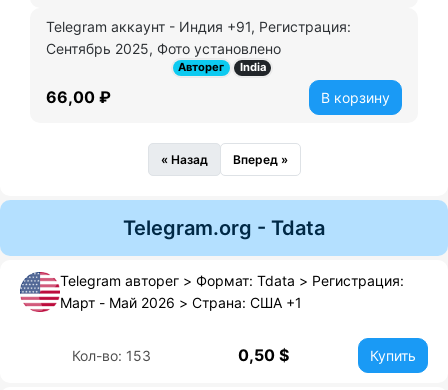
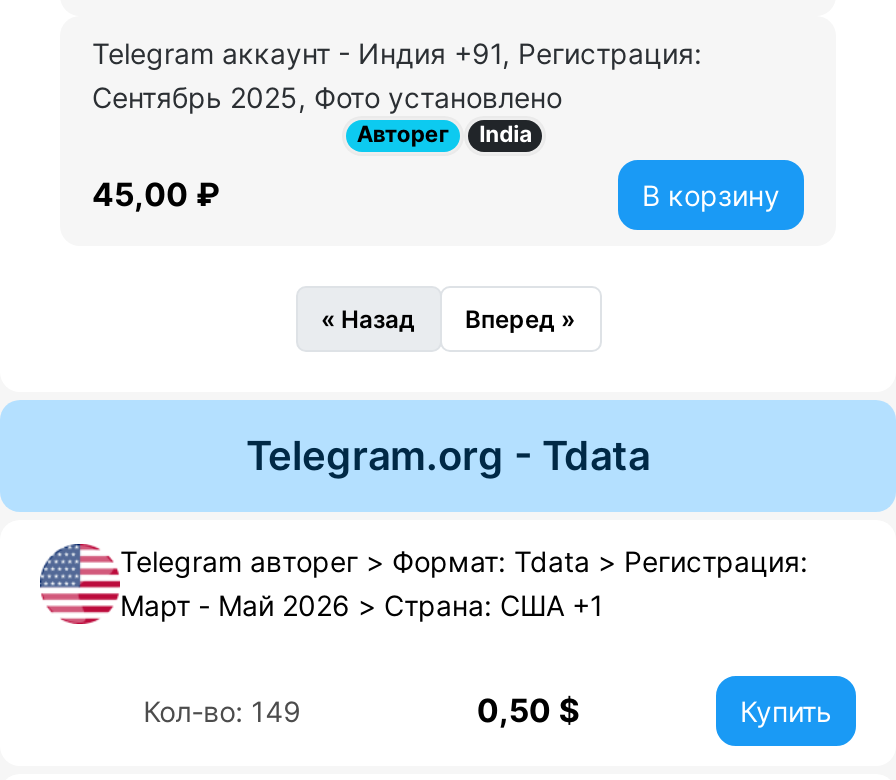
[46,87,111,107] 66,00 ₽ -> [92,174,220,214] 45,00 ₽
[72,347,151,364] Кол-во: 153 -> [143,693,301,727] Кол-во: 149

